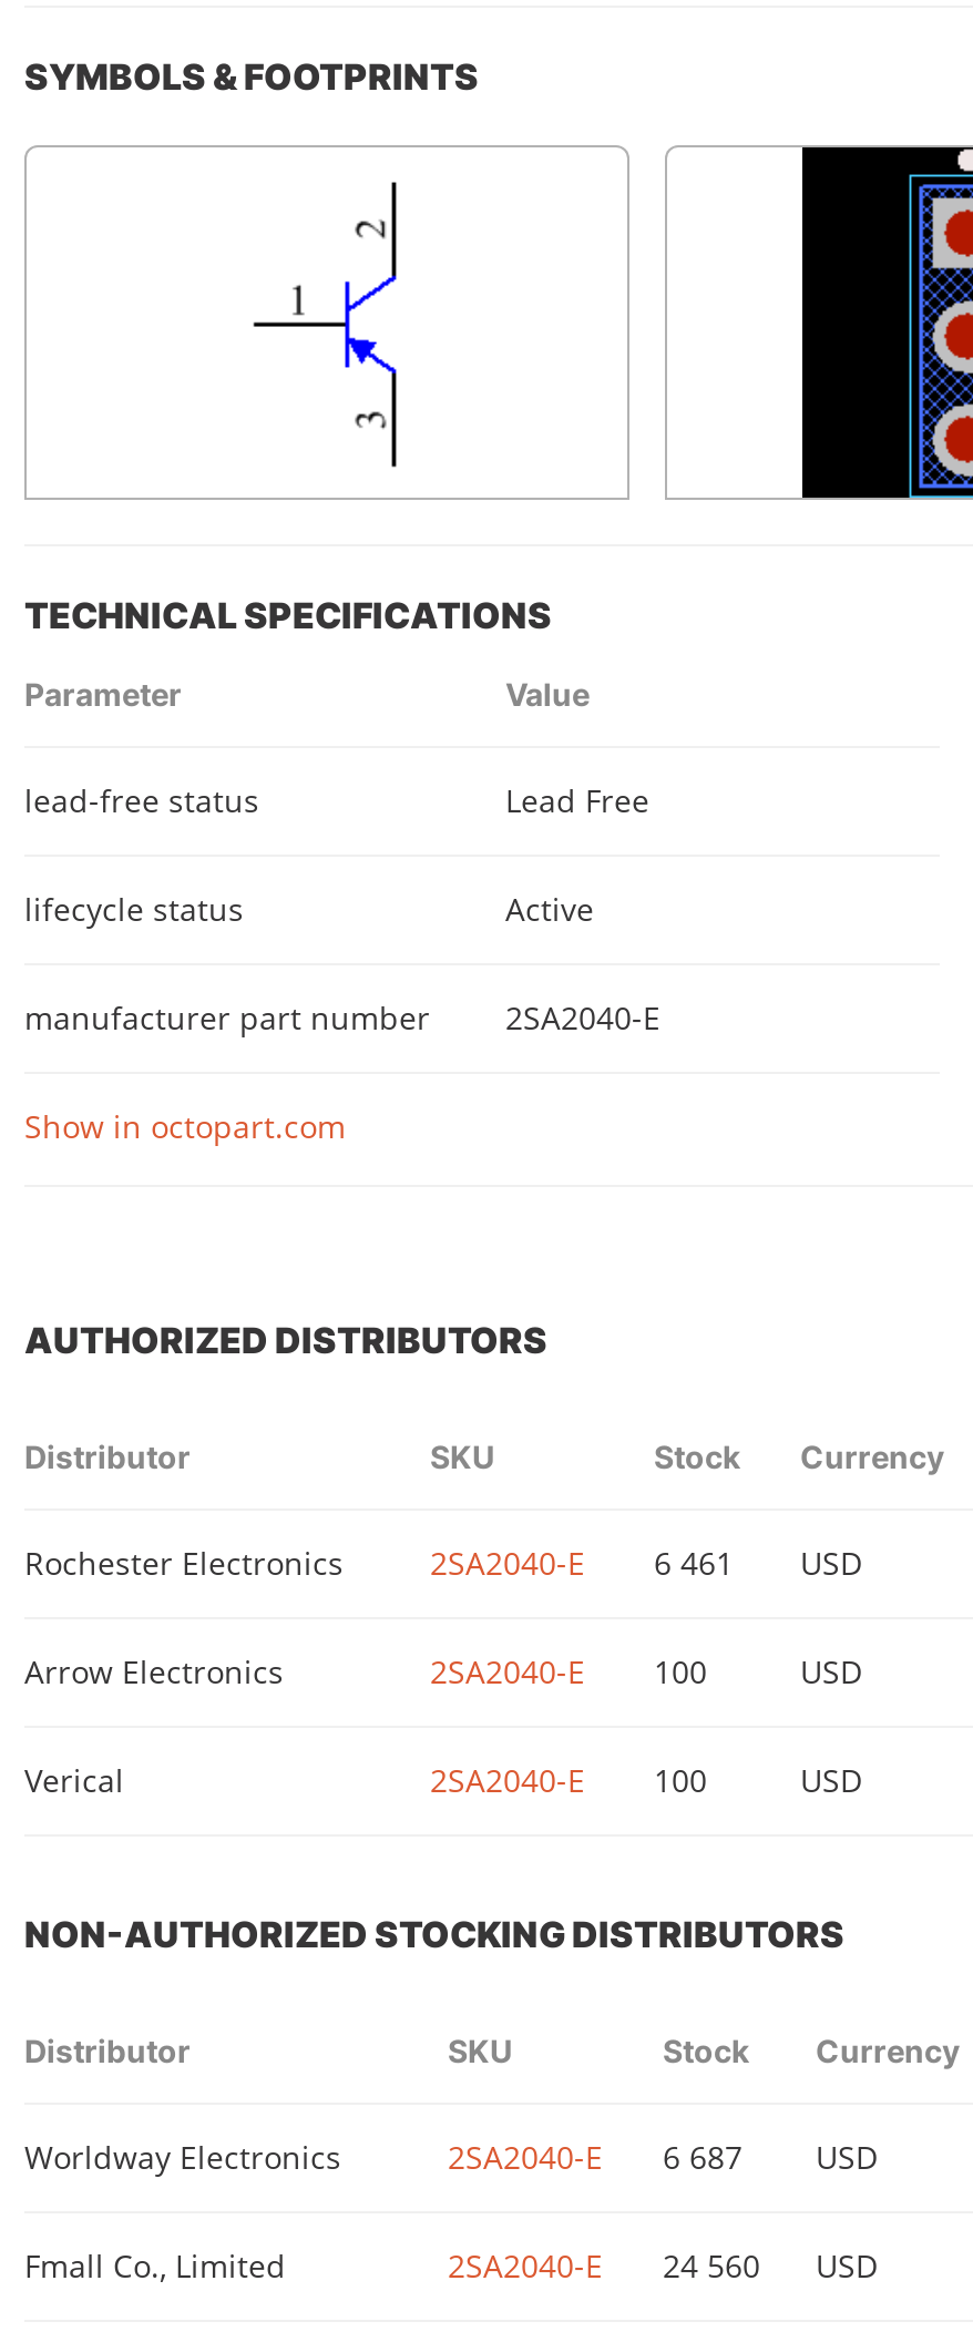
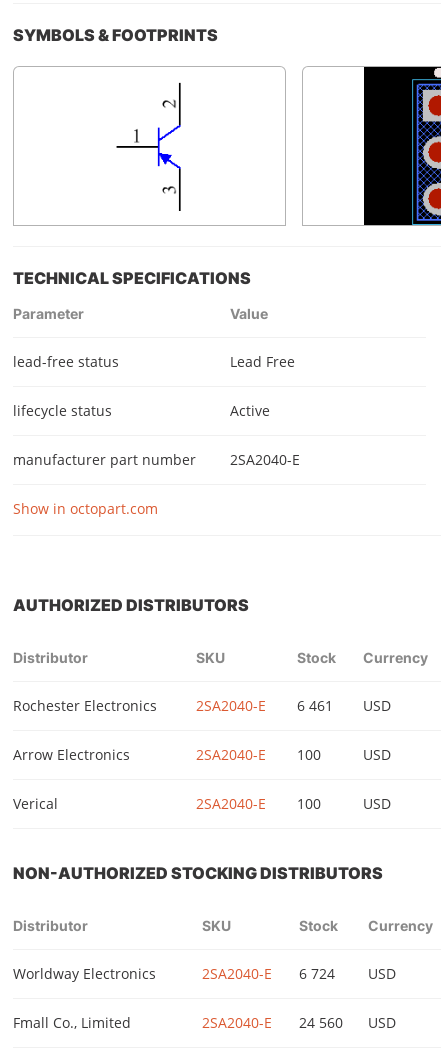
[448,2136,878,2179] 2SA2040-E 6 687 USD -> [202,964,396,983] 2SA2040-E 6 724 USD

